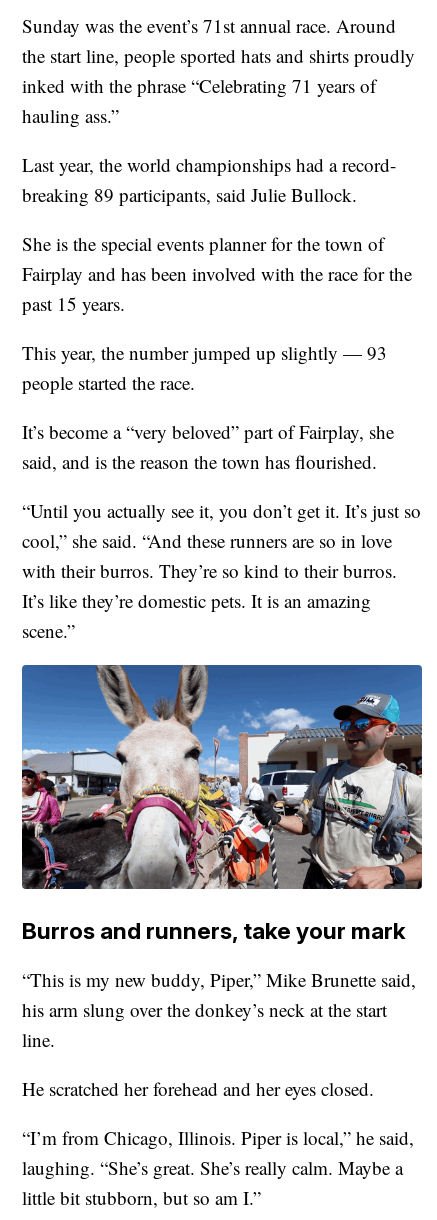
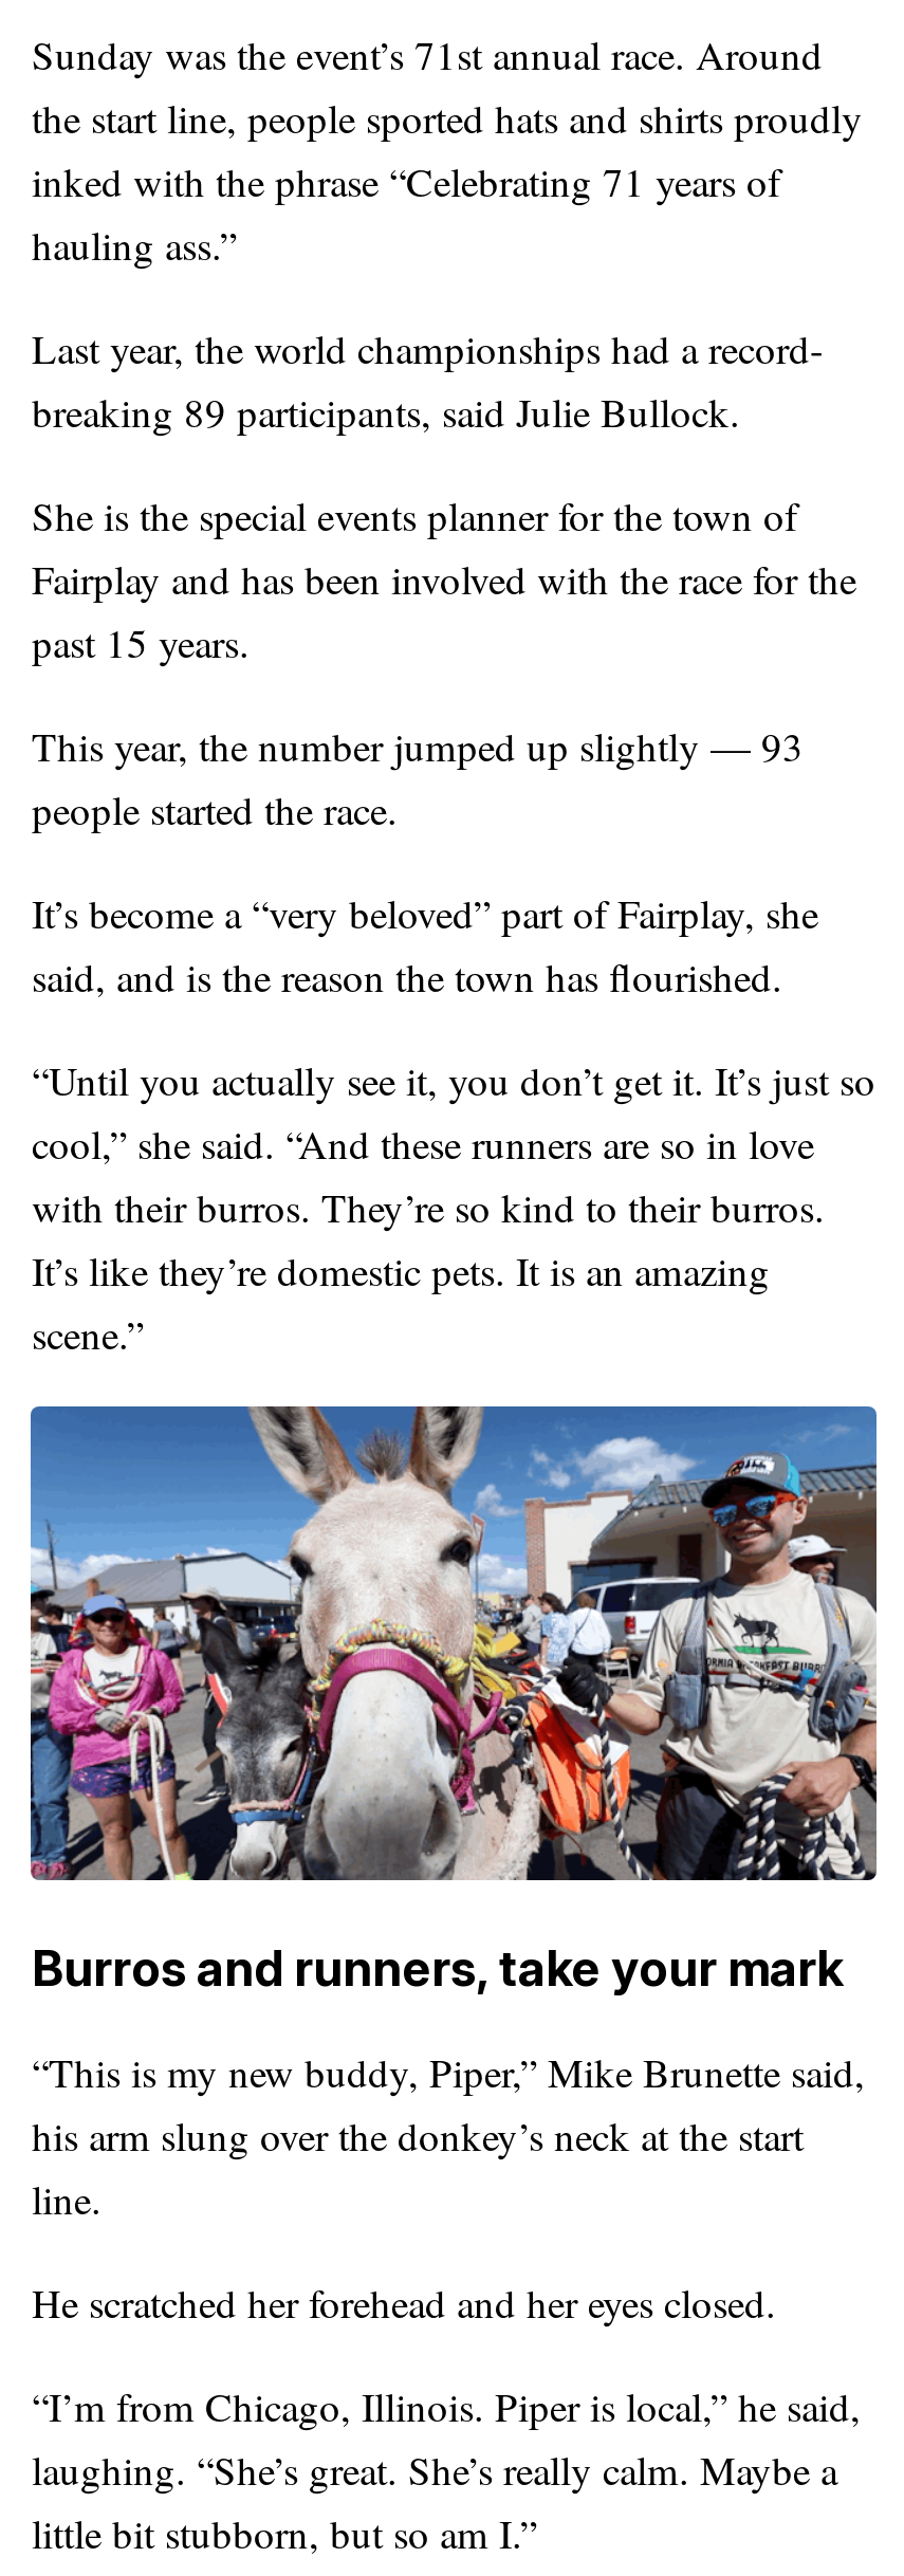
[21,664,423,890] [image] -> [29,1404,879,1882] [image]

